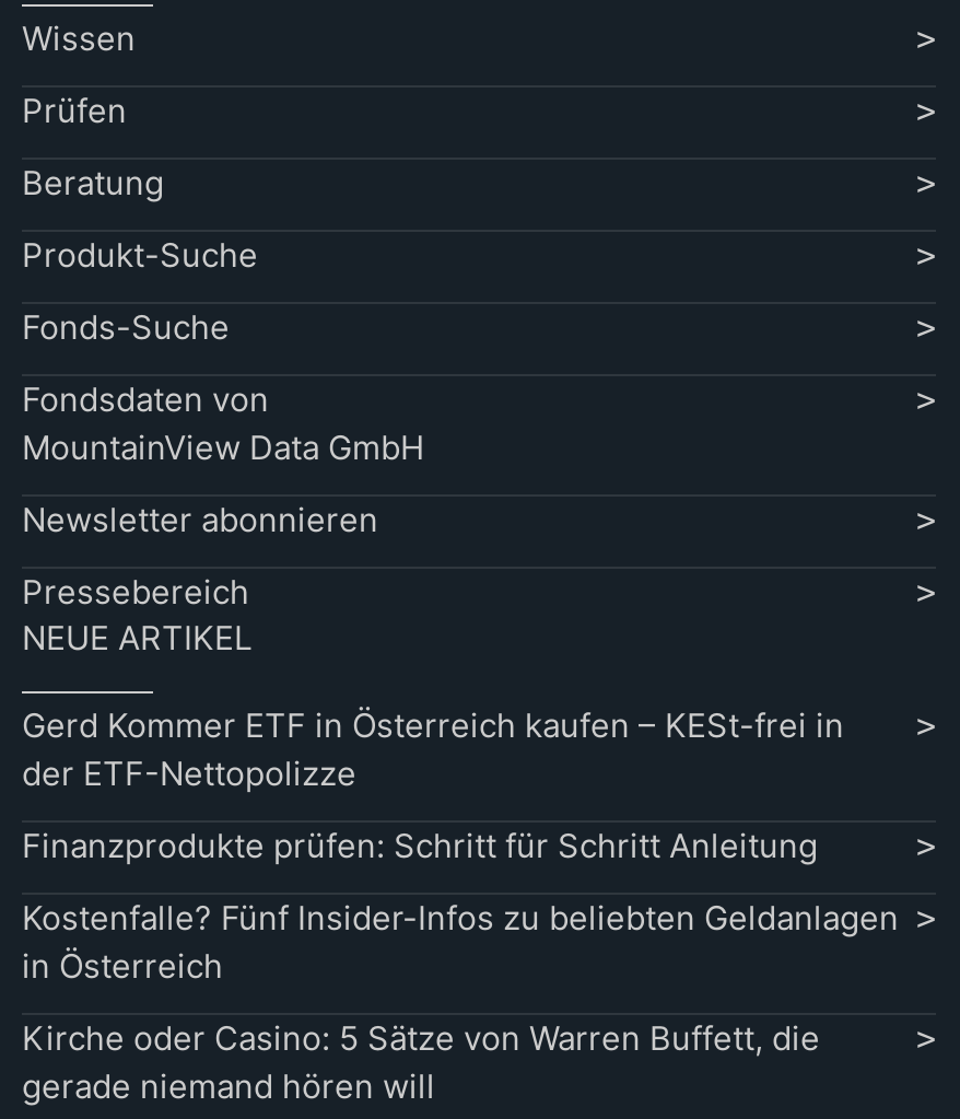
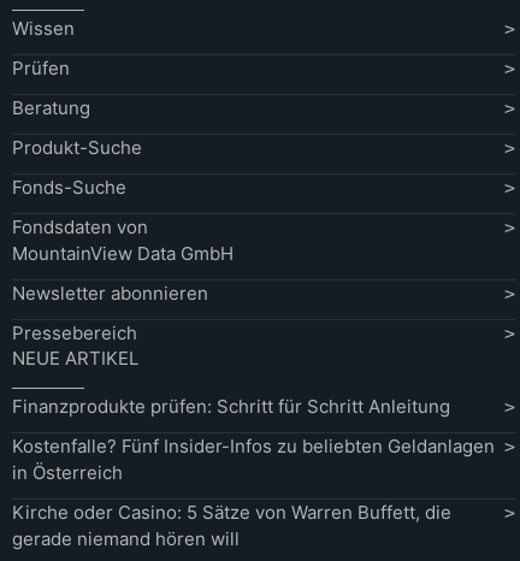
[22,705,844,794] Gerd Kommer ETF in Österreich kaufen – KESt-frei in | der ETF-Nettopolizze -> none

